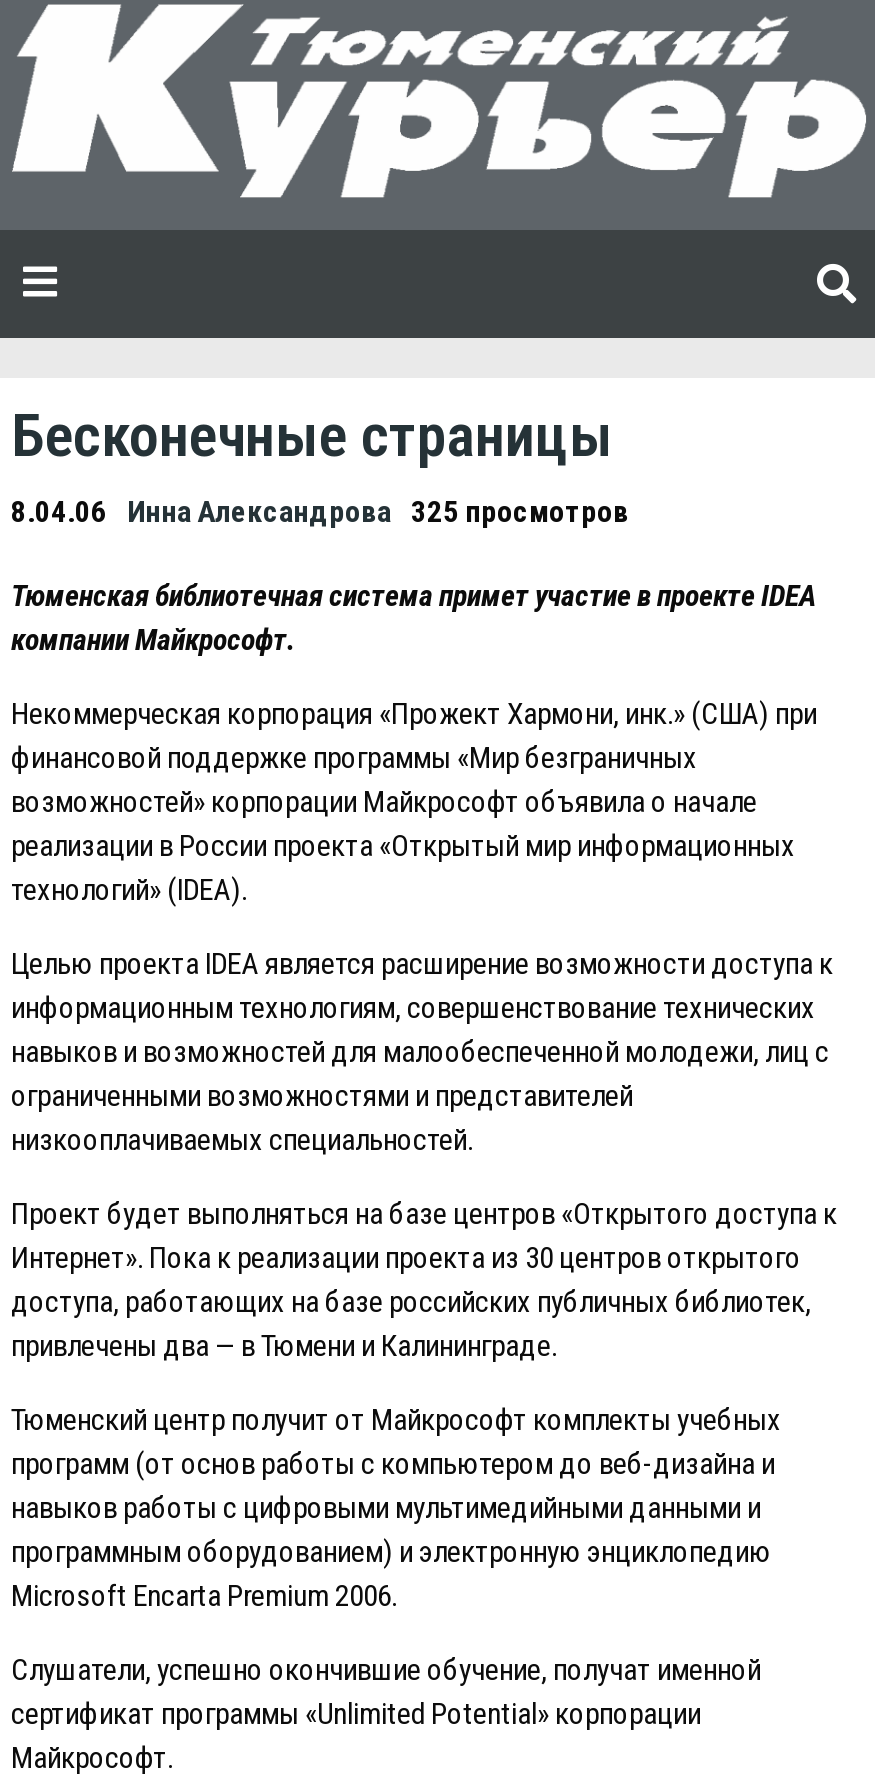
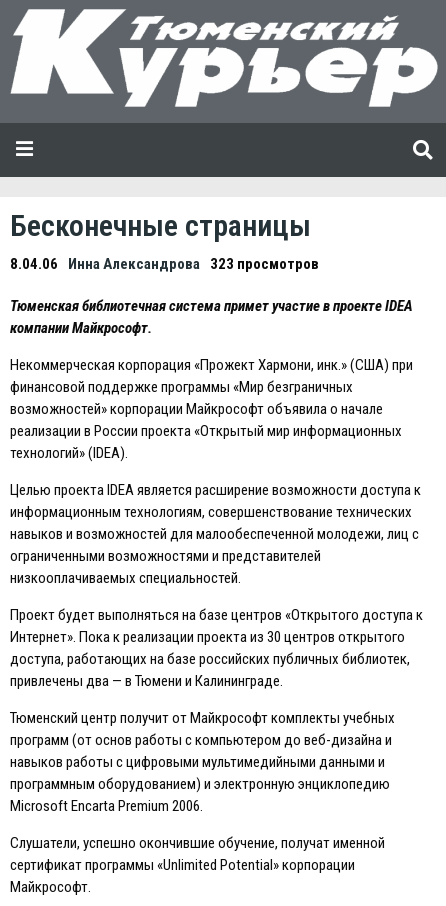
[11,495,629,531] 8.04.06 Инна Александрова 325 просмотров -> [10,254,319,272] 8.04.06 Инна Александрова 323 просмотров

